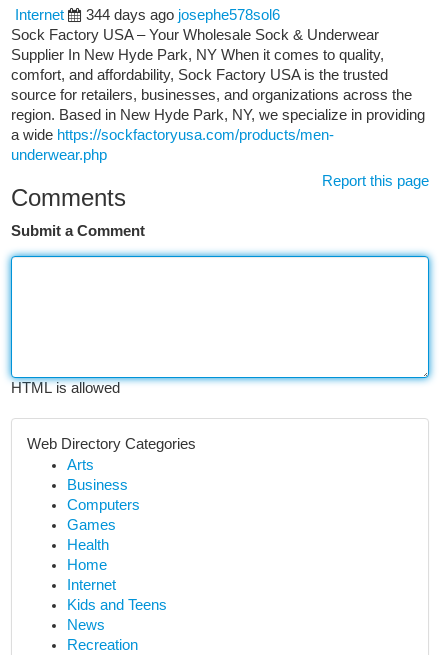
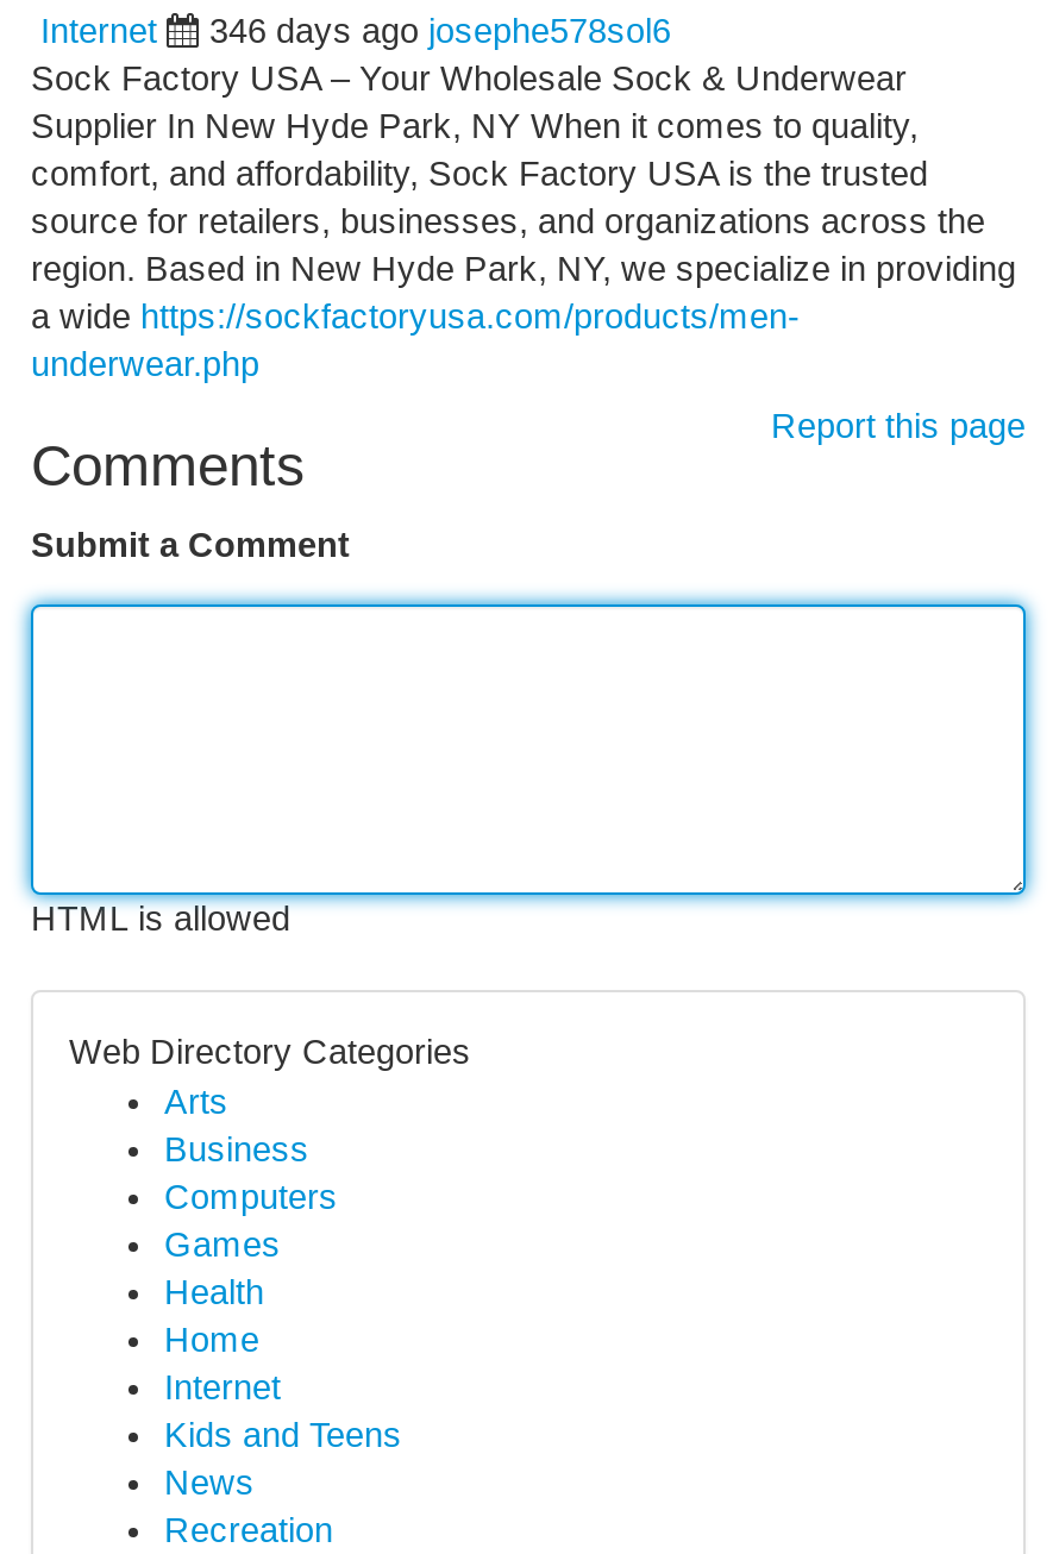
[86,7,280,23] 344 days ago josephe578sol6 -> [209,12,671,50] 346 days ago josephe578sol6

